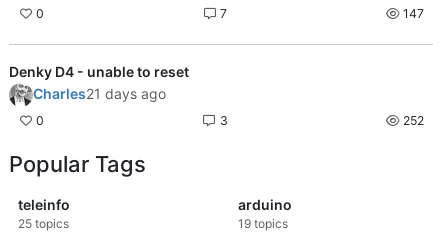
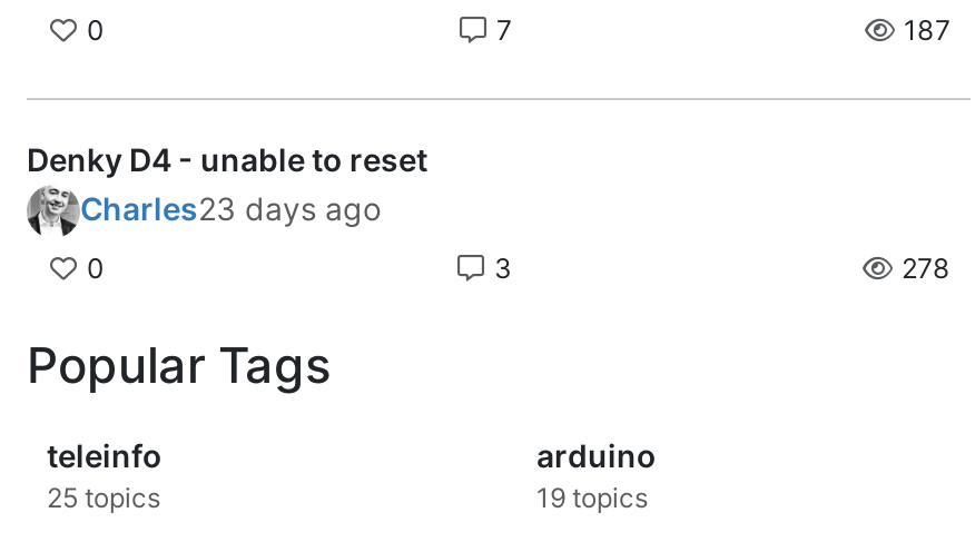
[400,6,424,21] 147 -> [897,14,951,47] 187
[33,85,166,102] Charles21 days ago -> [80,190,381,228] Charles23 days ago
[400,112,424,127] 252 -> [895,250,951,284] 278

